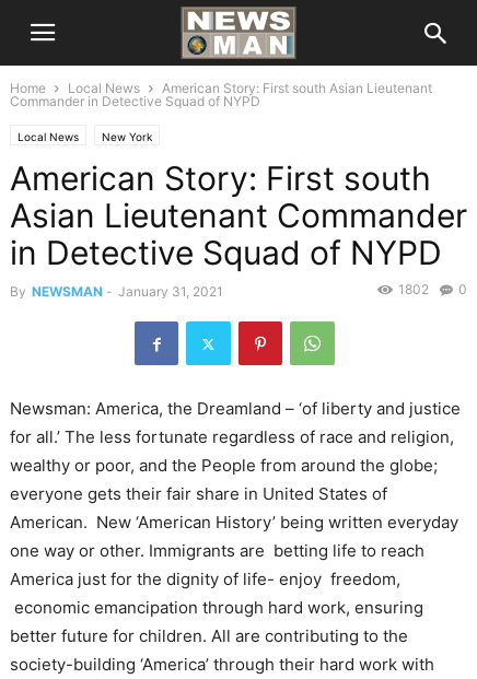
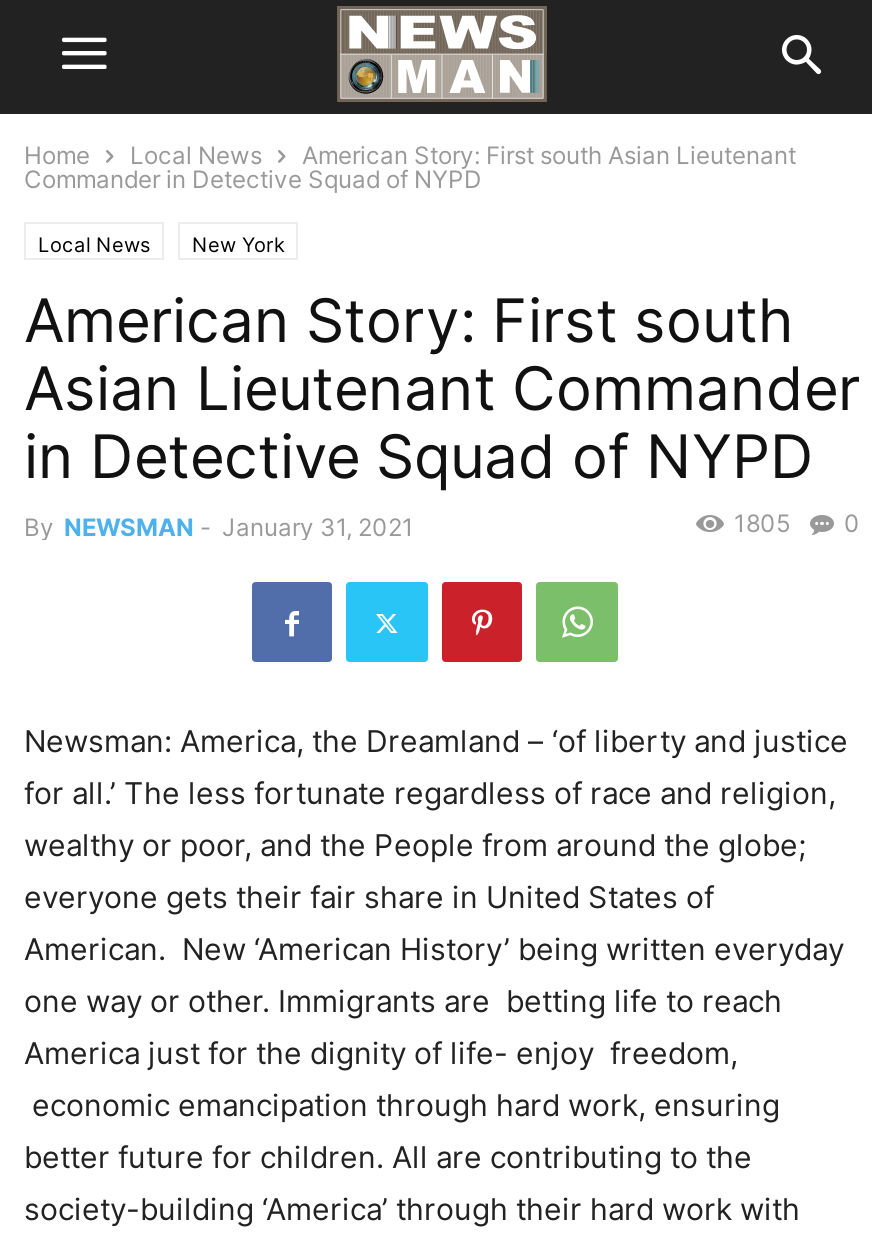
[398,281,467,297] 1802 0 -> [734,508,860,538] 1805 0

